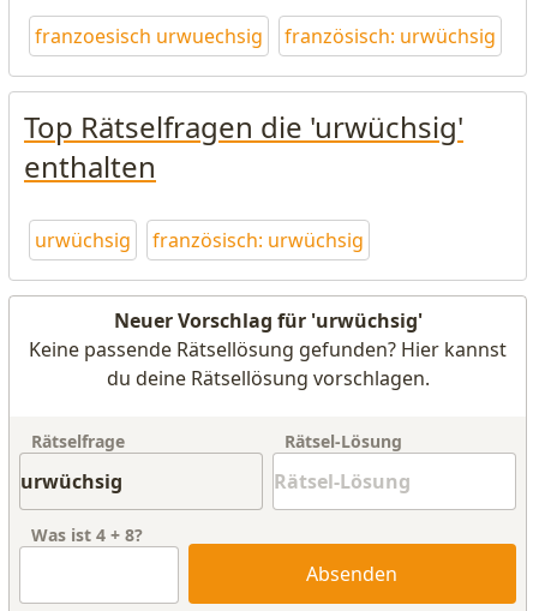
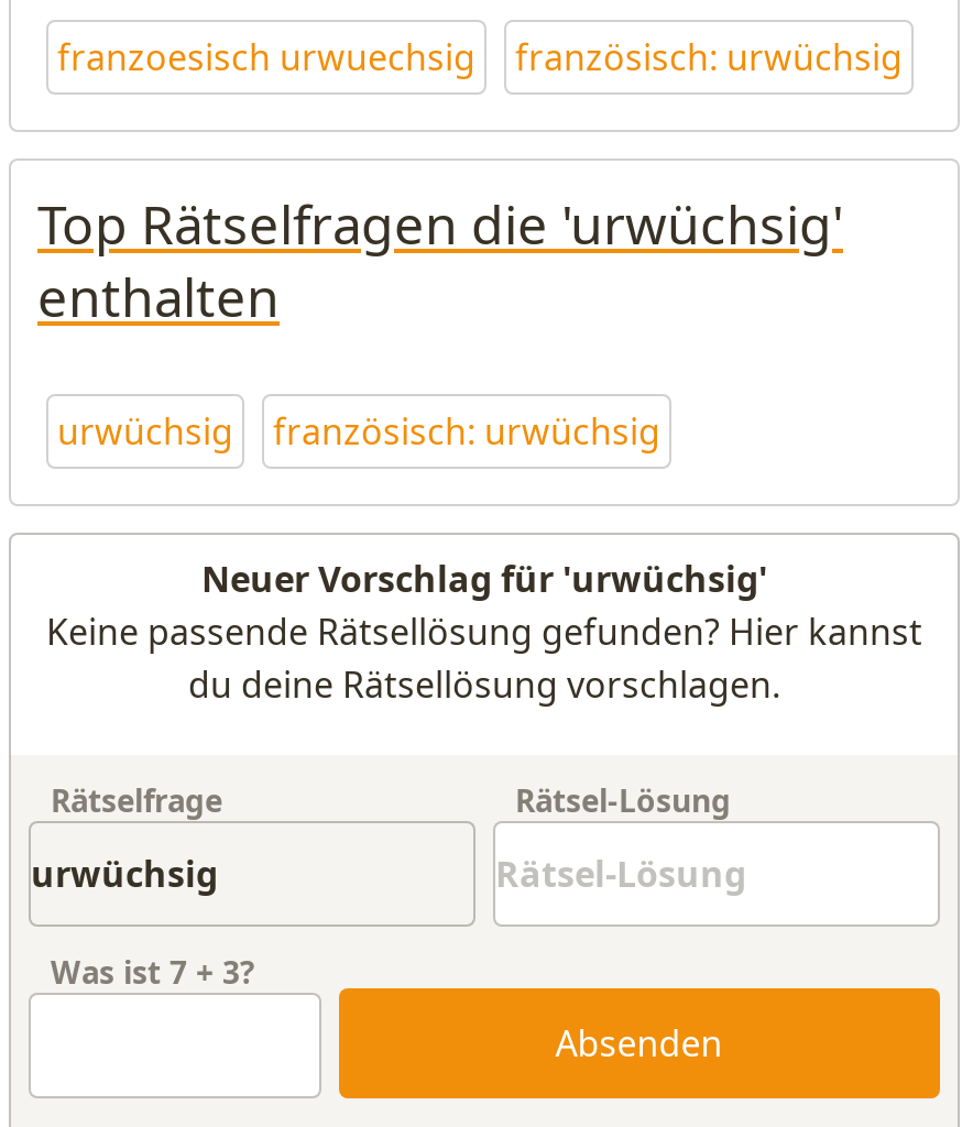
[31,523,143,546] Was ist 4 + 8? -> [51,951,255,993] Was ist 7 + 3?

